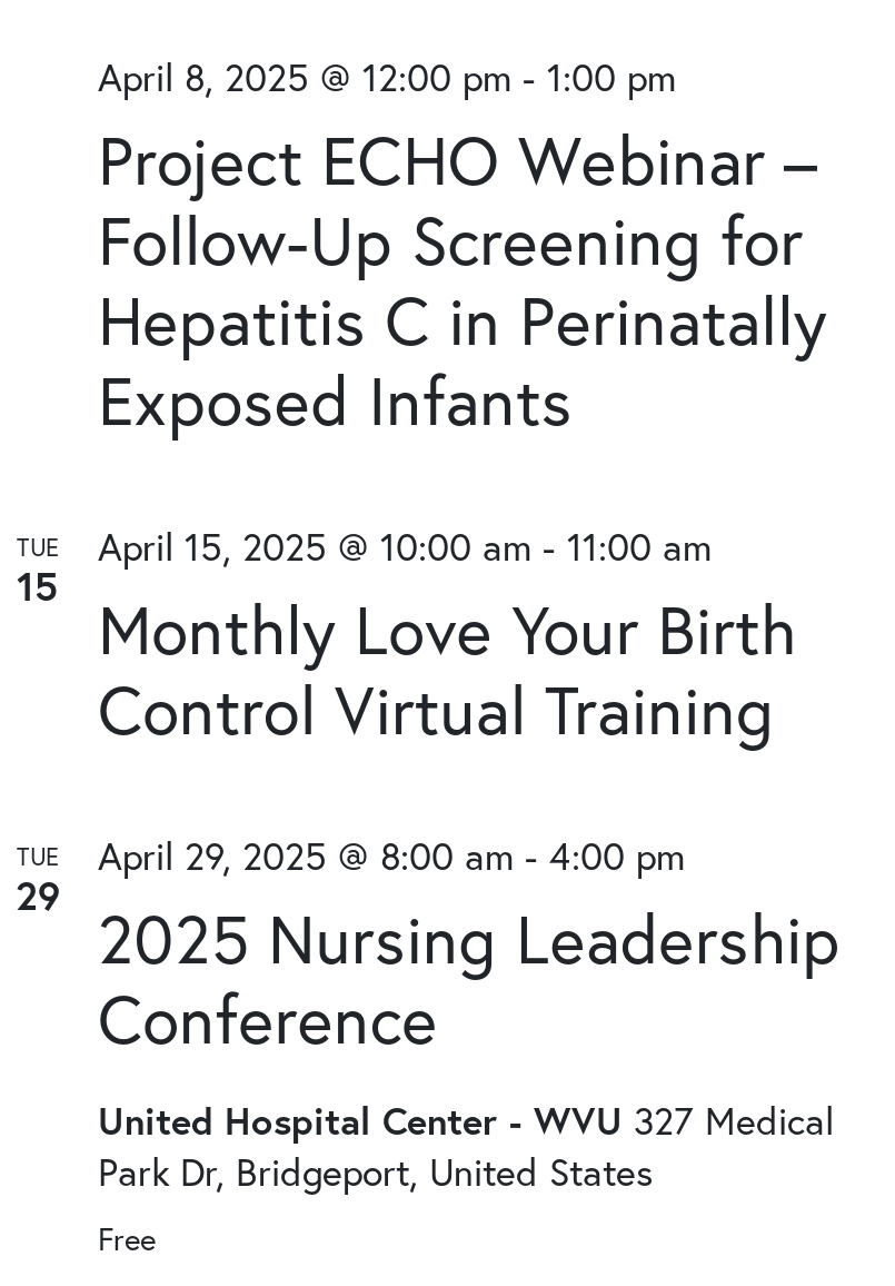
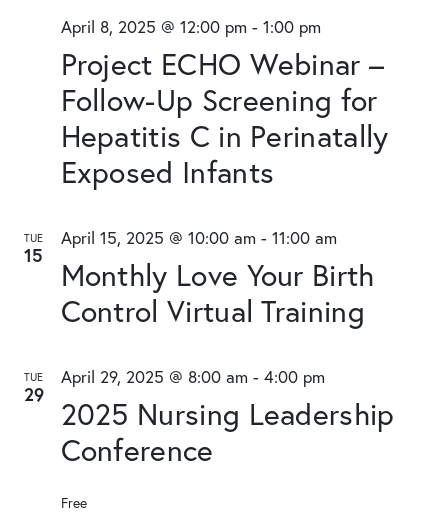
[98,1094,834,1194] United Hospital Center - WVU 327 Medical | Park Dr, Bridgeport, United States -> none

